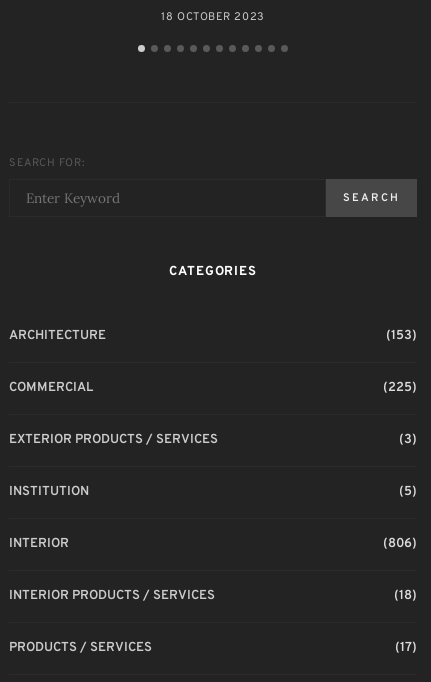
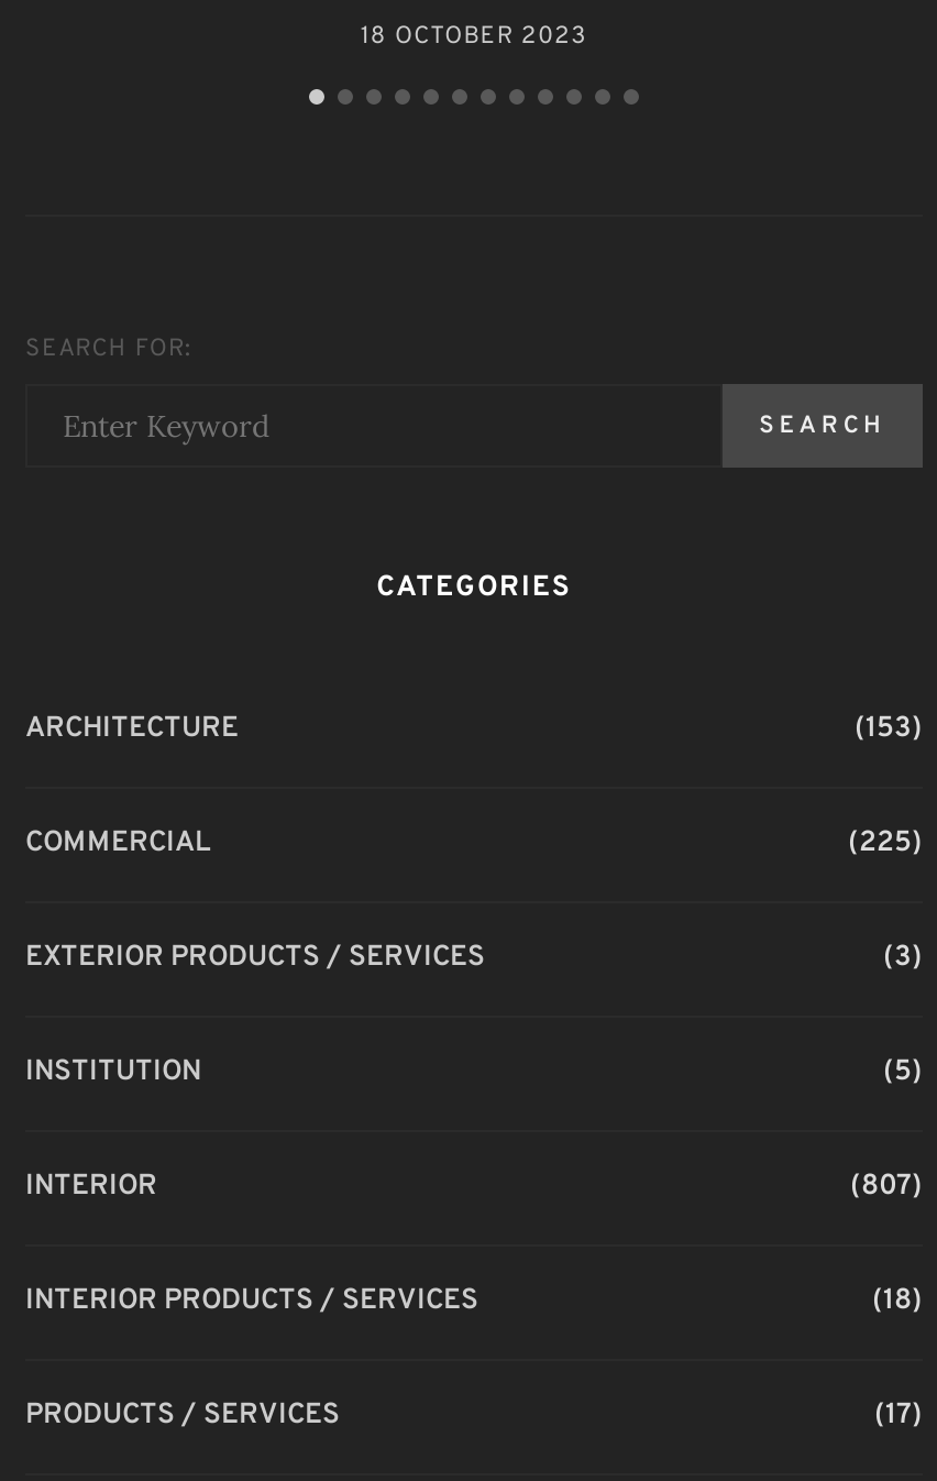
[383,536,417,552] (806) -> [850,1170,923,1205] (807)

